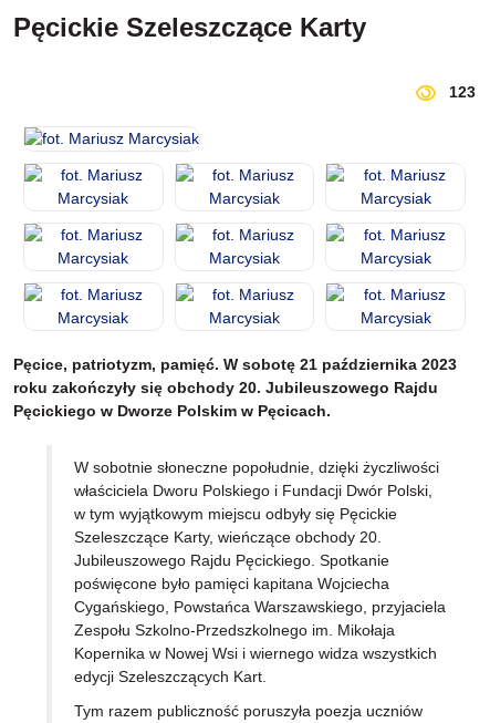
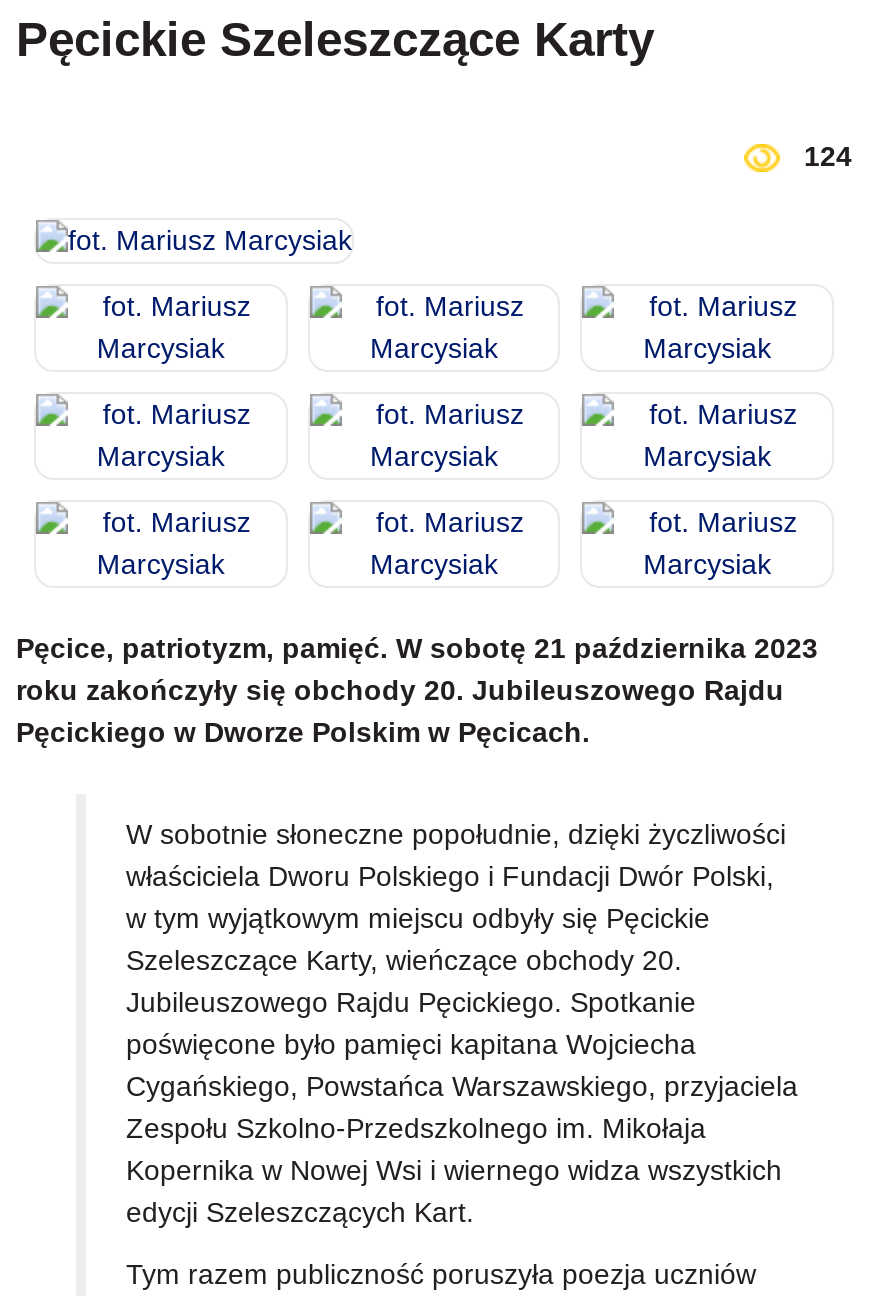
[449,83,476,101] 123 -> [804,140,852,172] 124

